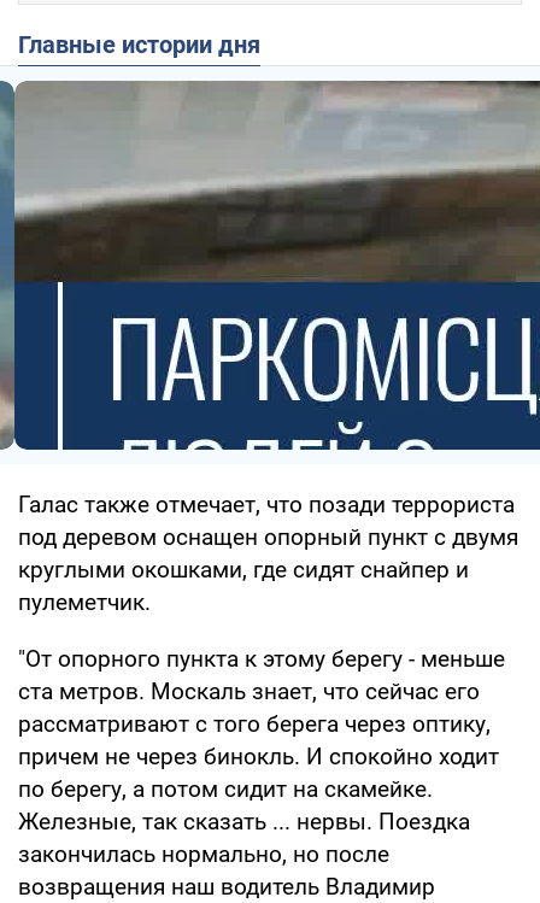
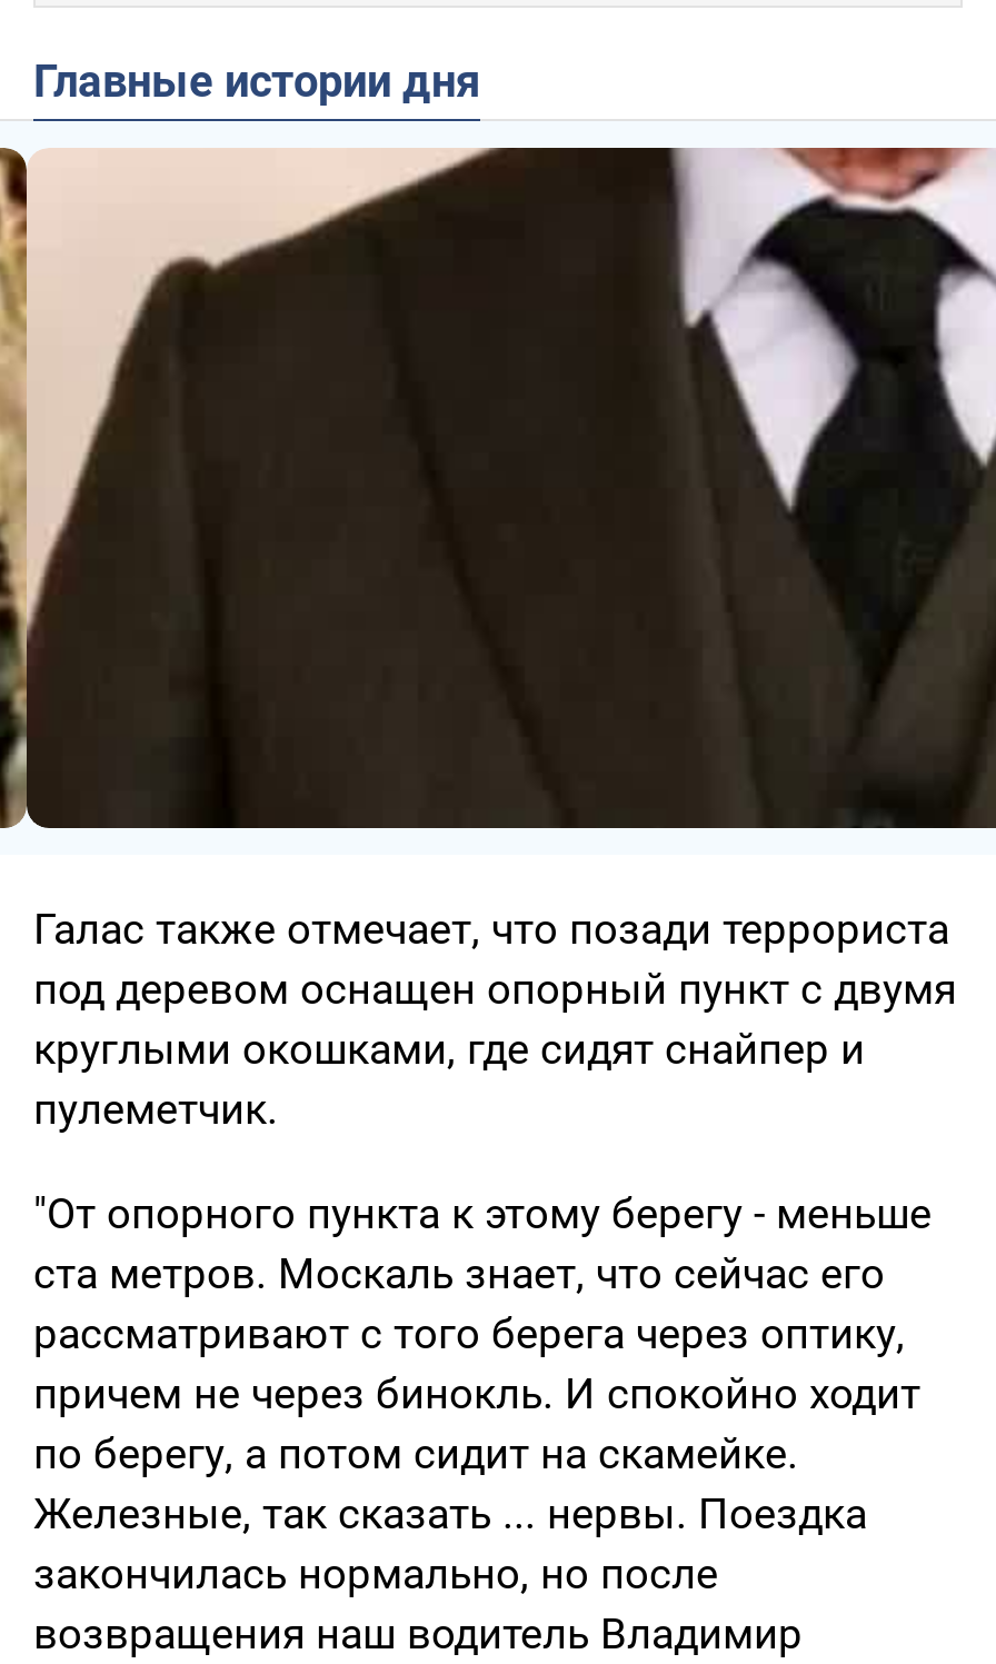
[4,80,536,451] [image] -> [7,146,989,830] [image]

